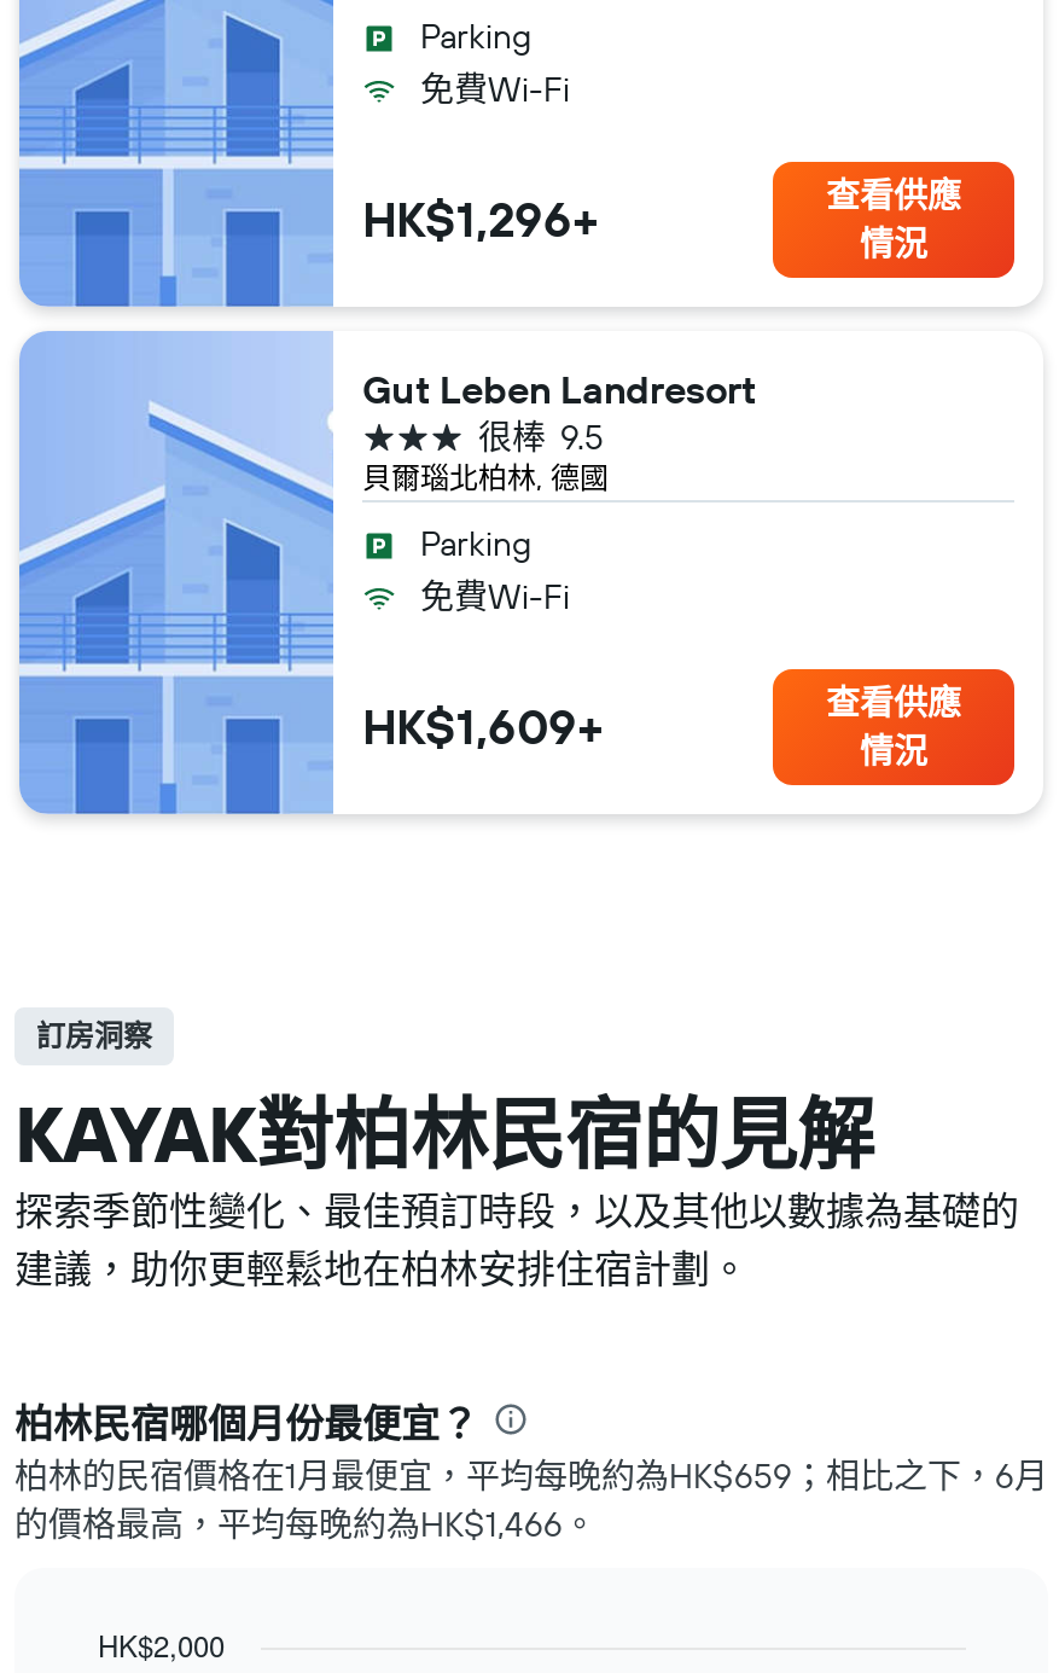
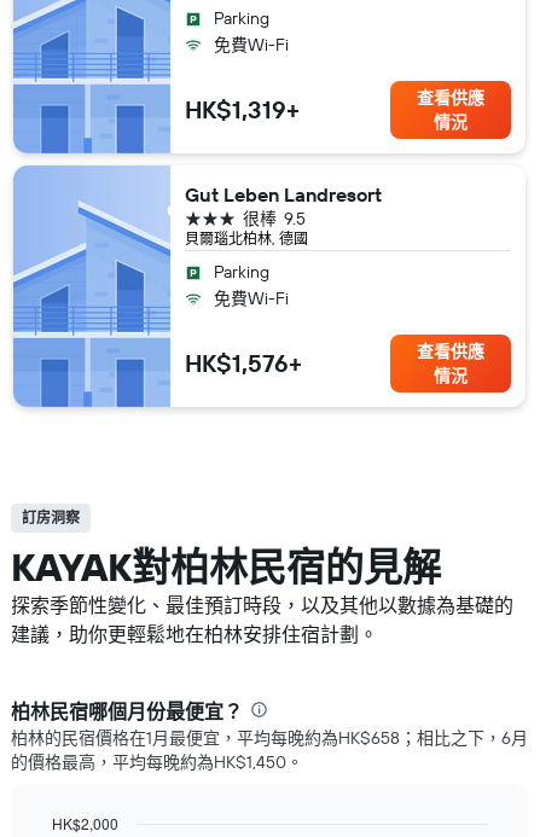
[362,188,599,249] HK$1,296+ -> [185,94,300,124] HK$1,319+
[362,696,604,756] HK$1,609+ -> [185,348,302,378] HK$1,576+
[14,1454,1048,1498] 柏林的民宿價格在1月最便宜，平均每晚約為HK$659；相比之下，6月 -> [11,727,528,749] 柏林的民宿價格在1月最便宜，平均每晚約為HK$658；相比之下，6月
[14,1503,597,1546] 的價格最高，平均每晚約為HK$1,466。 -> [11,751,303,773] 的價格最高，平均每晚約為HK$1,450。

